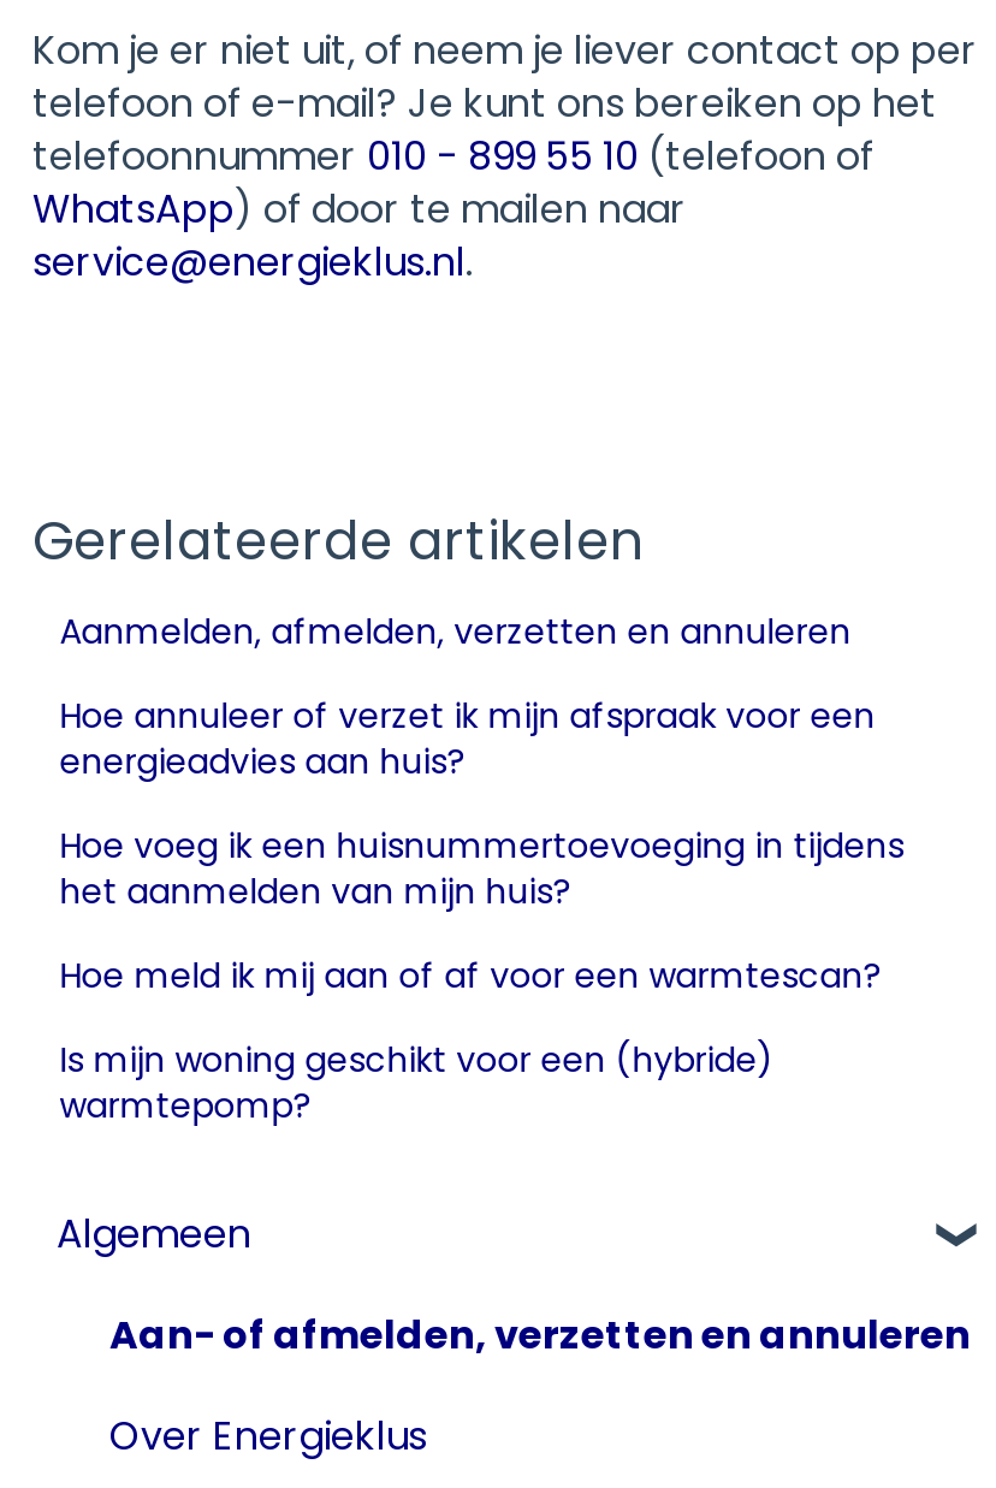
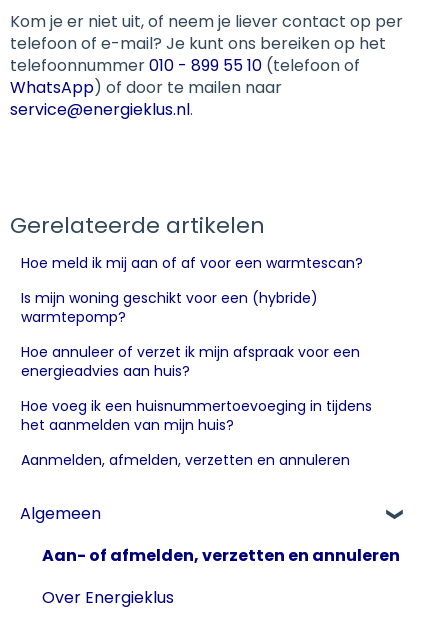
moved [59,609,851,657] -> [21,450,350,470]: Aanmelden, afmelden, verzetten en annuleren
moved [59,693,904,917] -> [21,342,372,435]: Hoe annuleer of verzet ik mijn afspraak voor een | energieadvies aan huis? | Hoe voeg ik een huisnummertoevoeging in tijdens | het aanmelden van mijn huis?
moved [59,953,882,1131] -> [21,253,363,327]: Hoe meld ik mij aan of af voor een warmtescan? | Is mijn woning geschikt voor een (hybride) | warmtepomp?

